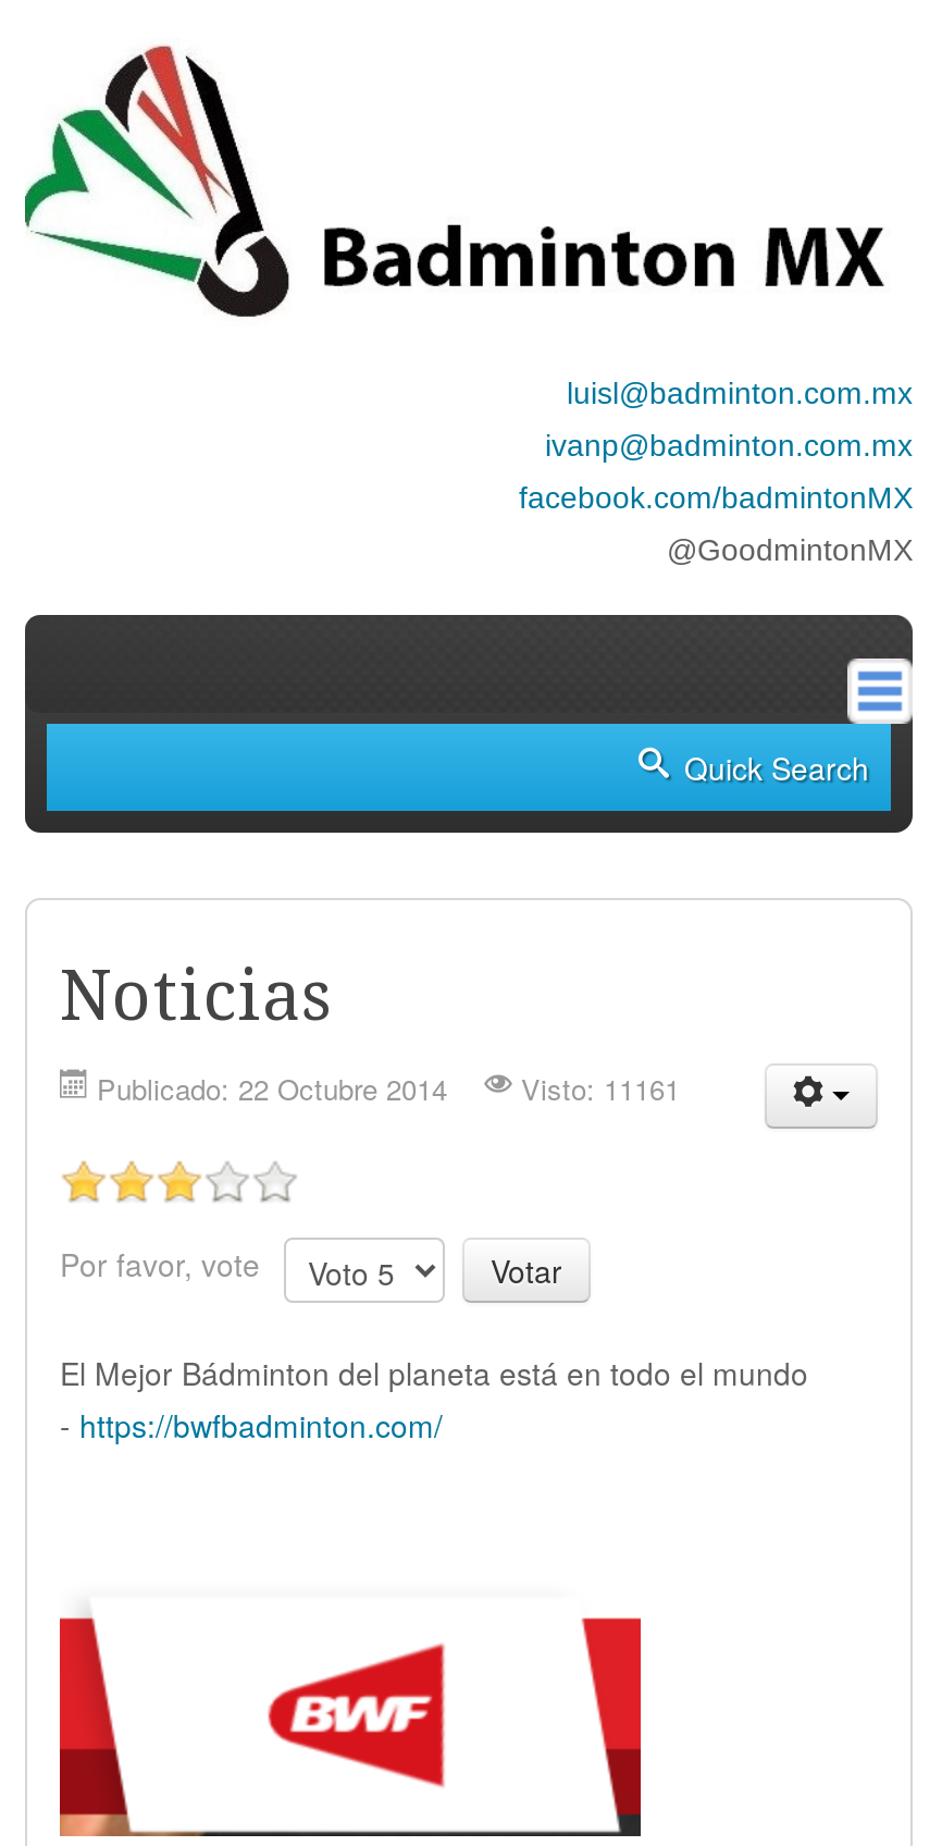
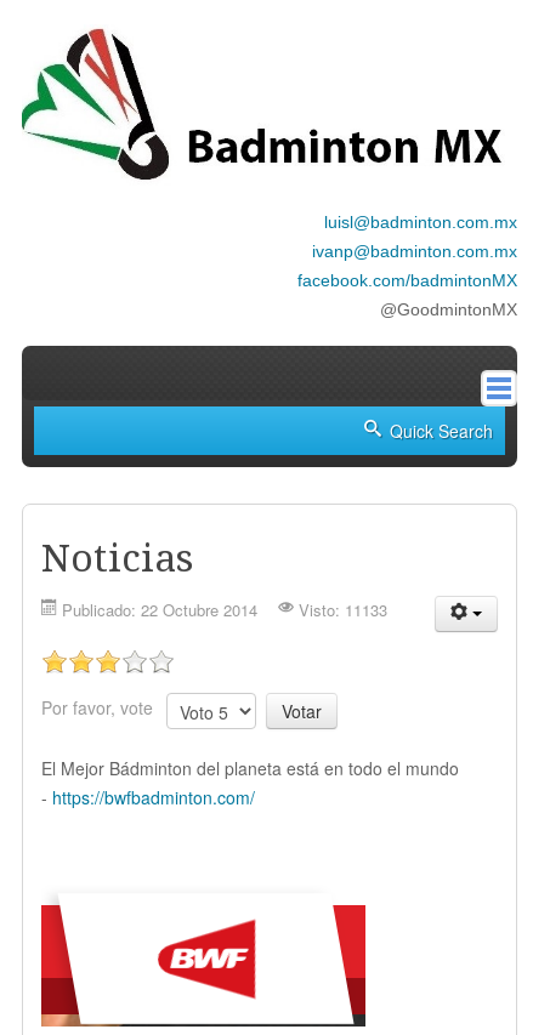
[512,1068,680,1110] Visto: 11161 -> [294,598,387,621] Visto: 11133

